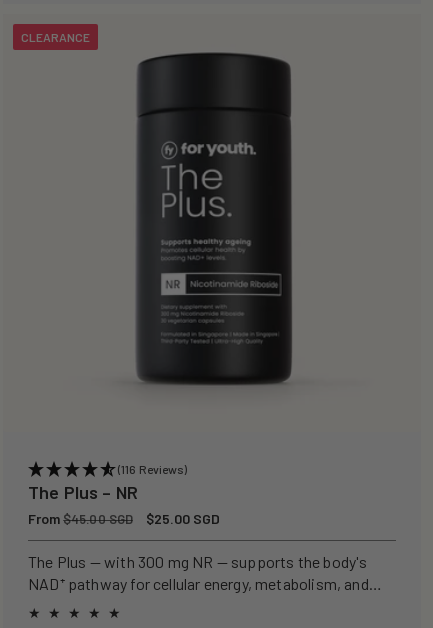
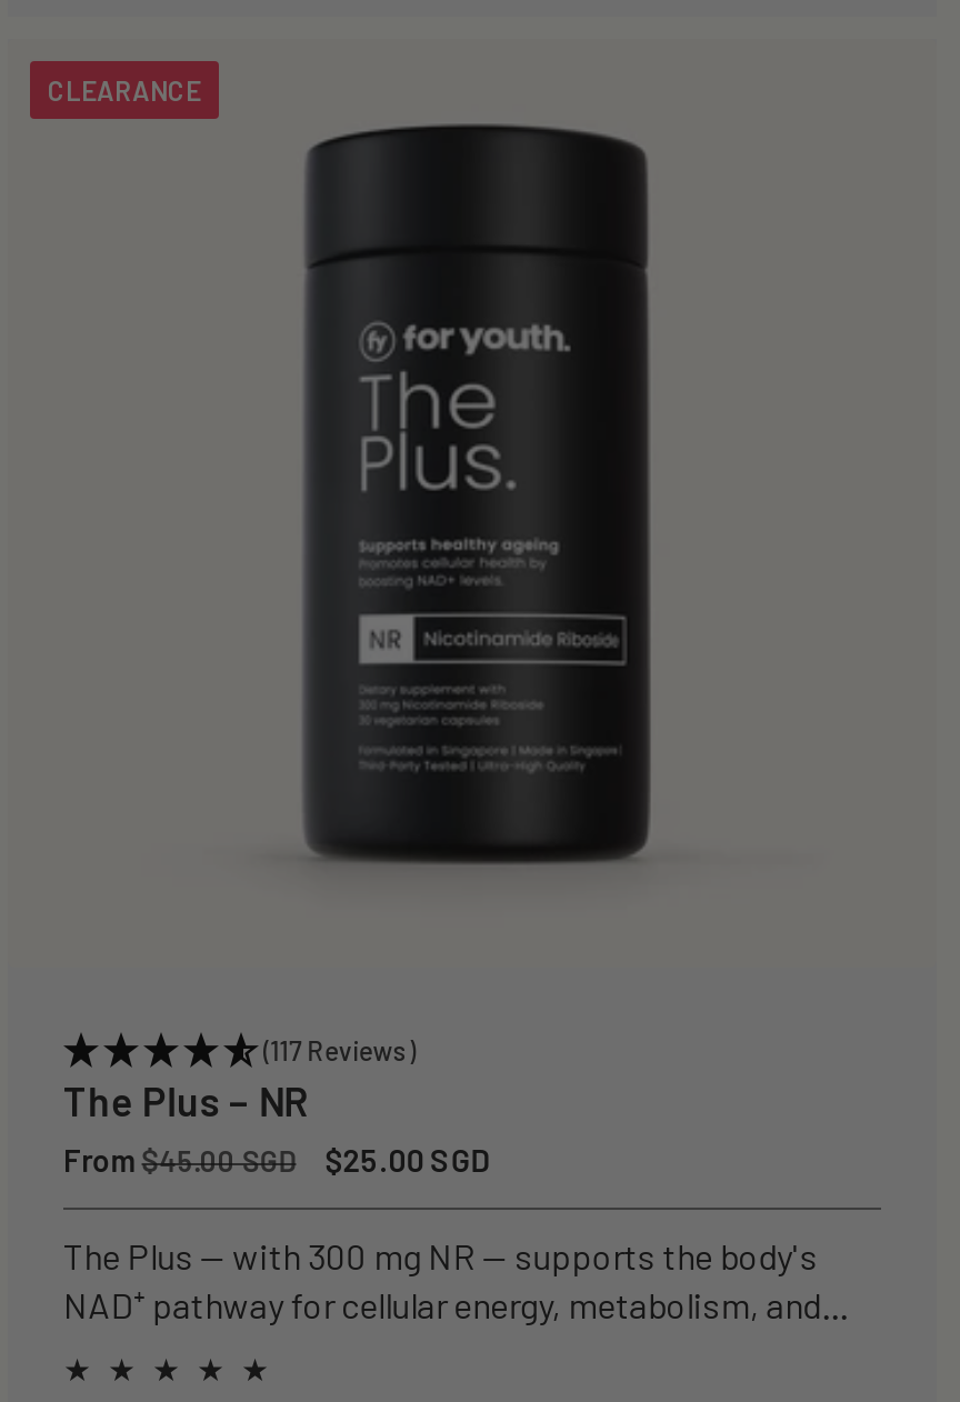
[118,462,188,476] (116 Reviews) -> [263,1035,416,1066] (117 Reviews)

